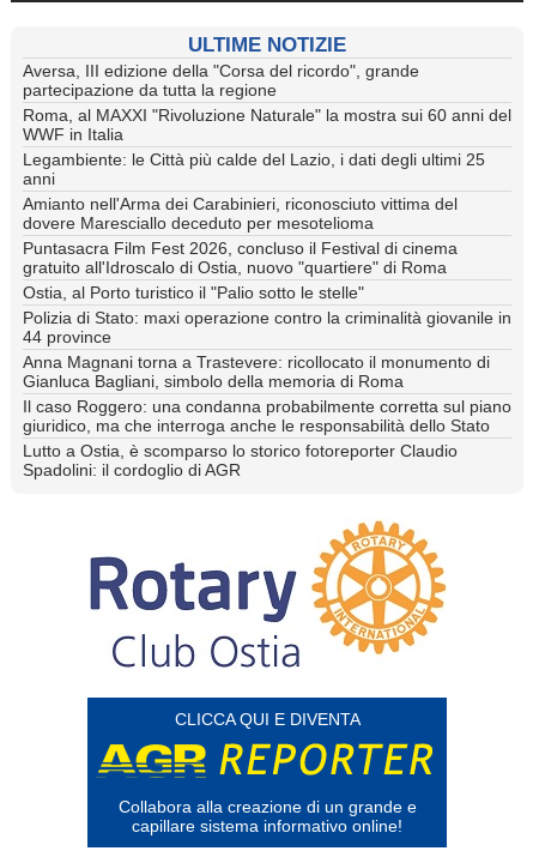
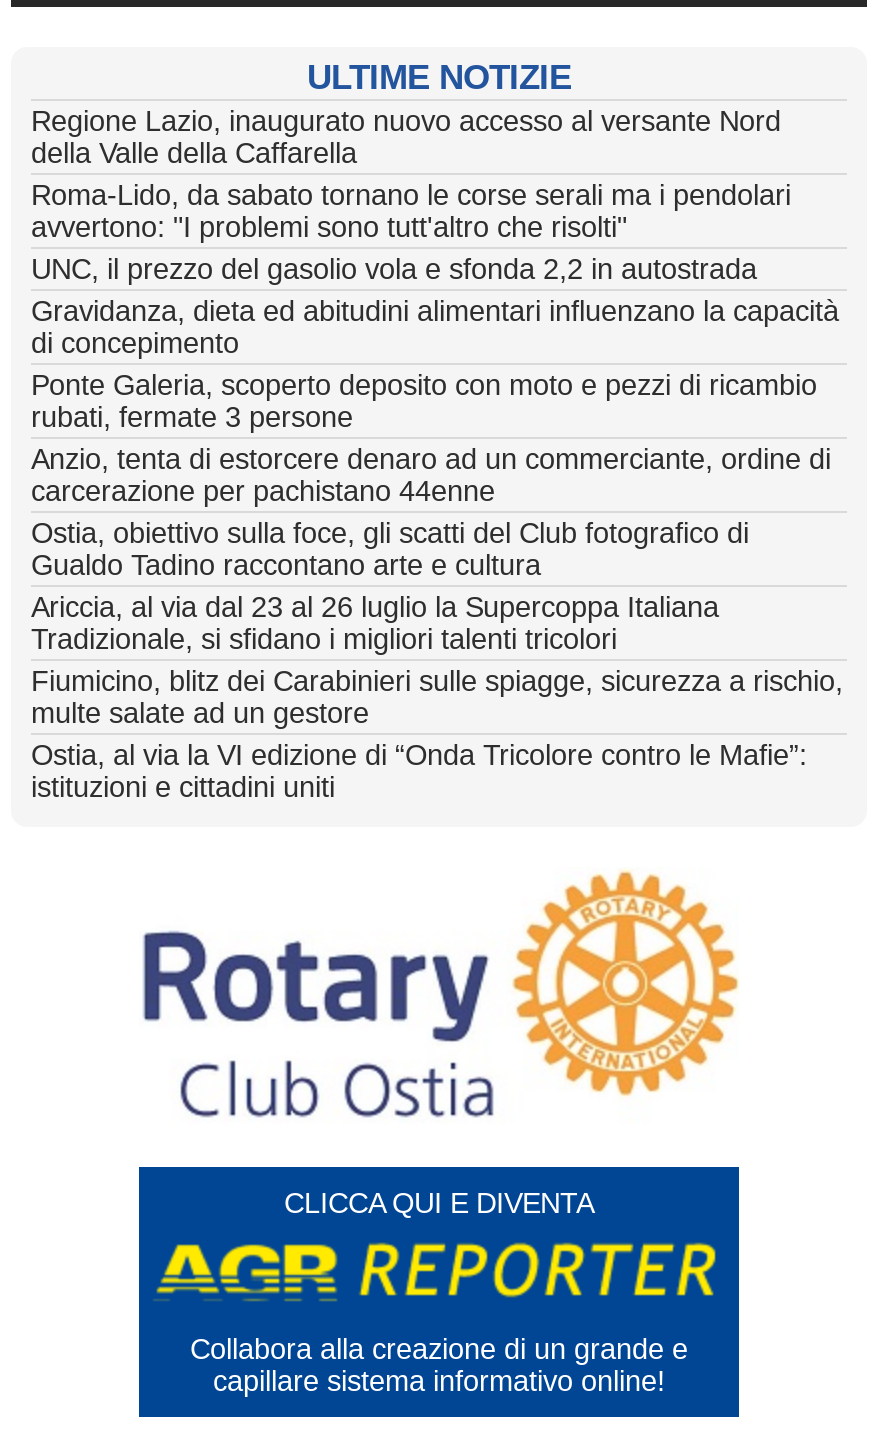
[23,61,511,480] Aversa, III edizione della "Corsa del ricordo", grande | partecipazione da tutta la regione | Roma, al MAXXI "Rivoluzione Naturale" la mostra sui 60 anni del | WWF in Italia | Legambiente: le Città più calde del Lazio, i dati degli ultimi 25 | anni | Amianto nell'Arma dei Carabinieri, riconosciuto vittima del | dovere Maresciallo deceduto per mesotelioma | Puntasacra Film Fest 2026, concluso il Festival di cinema | gratuito all'Idroscalo di Ostia, nuovo "quartiere" di Roma | Ostia, al Porto turistico il "Palio sotto le stelle" | Polizia di Stato: maxi operazione contro la criminalità giovanile in | 44 province | Anna Magnani torna a Trastevere: ricollocato il monumento di | Gianluca Bagliani, simbolo della memoria di Roma | Il caso Roggero: una condanna probabilmente corretta sul piano | giuridico, ma che interroga anche le responsabilità dello Stato | Lutto a Ostia, è scomparso lo storico fotoreporter Claudio | Spadolini: il cordoglio di AGR -> [31,106,843,804] Regione Lazio, inaugurato nuovo accesso al versante Nord | della Valle della Caffarella | Roma-Lido, da sabato tornano le corse serali ma i pendolari | avvertono: "I problemi sono tutt'altro che risolti" | UNC, il prezzo del gasolio vola e sfonda 2,2 in autostrada | Gravidanza, dieta ed abitudini alimentari influenzano la capacità | di concepimento | Ponte Galeria, scoperto deposito con moto e pezzi di ricambio | rubati, fermate 3 persone | Anzio, tenta di estorcere denaro ad un commerciante, ordine di | carcerazione per pachistano 44enne | Ostia, obiettivo sulla foce, gli scatti del Club fotografico di | Gualdo Tadino raccontano arte e cultura | Ariccia, al via dal 23 al 26 luglio la Supercoppa Italiana | Tradizionale, si sfidano i migliori talenti tricolori | Fiumicino, blitz dei Carabinieri sulle spiagge, sicurezza a rischio, | multe salate ad un gestore | Ostia, al via la VI edizione di “Onda Tricolore contro le Mafie”: | istituzioni e cittadini uniti

